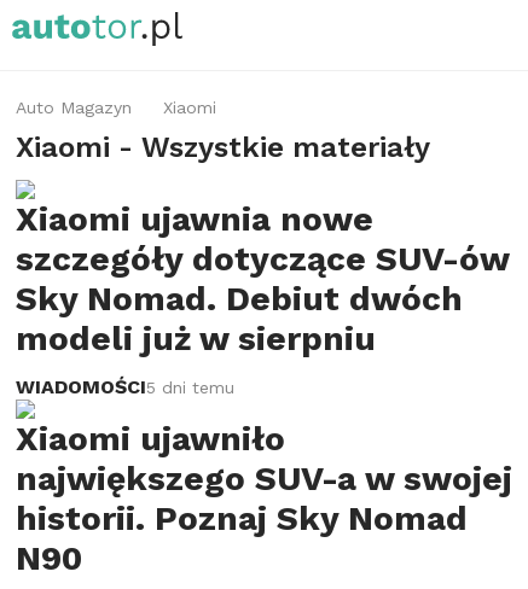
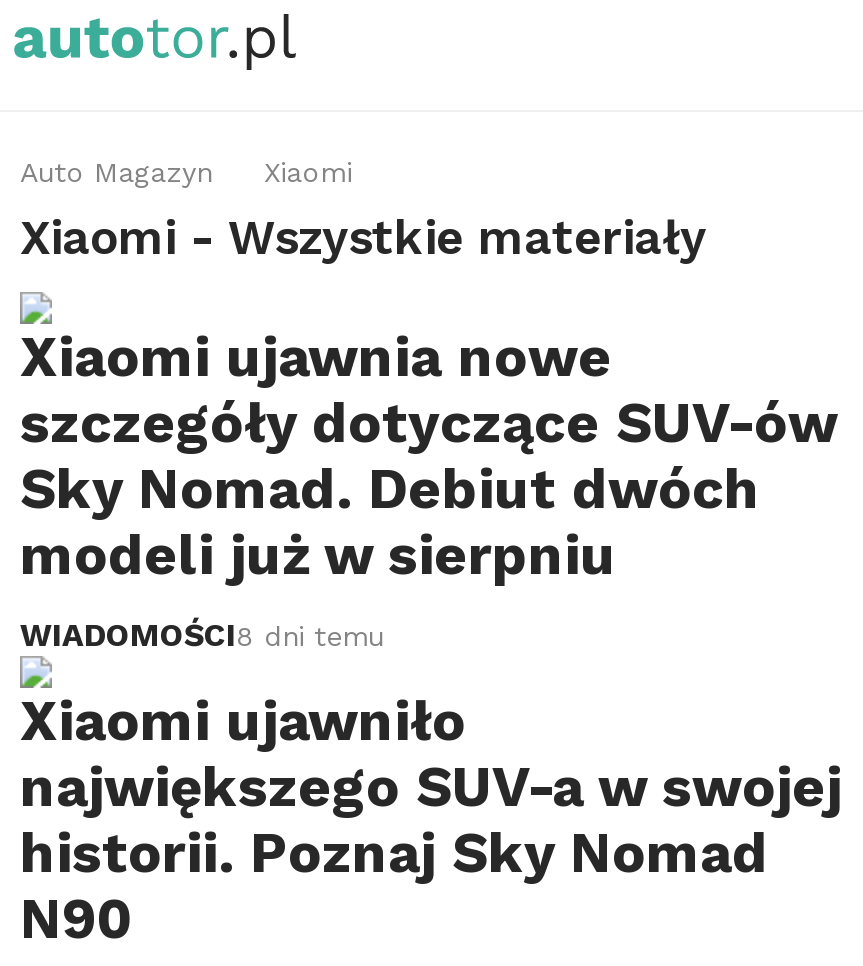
[16,375,234,398] WIADOMOŚCI5 dni temu -> [20,616,384,654] WIADOMOŚCI8 dni temu

